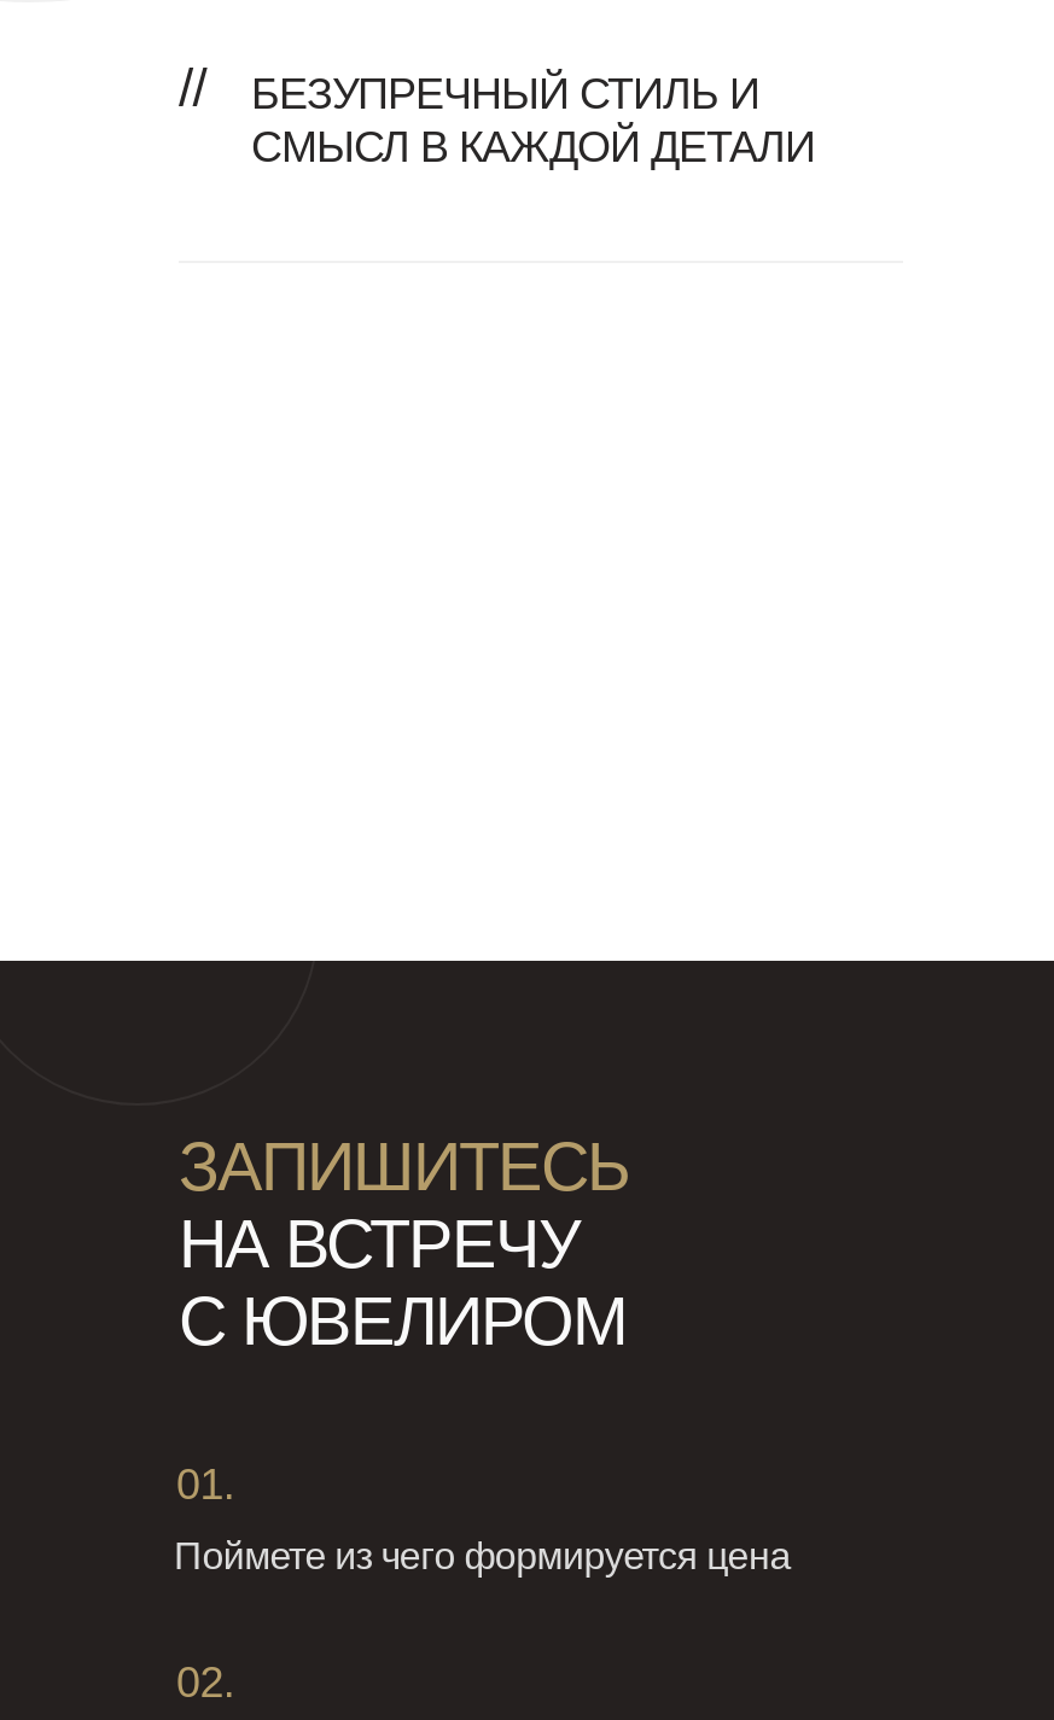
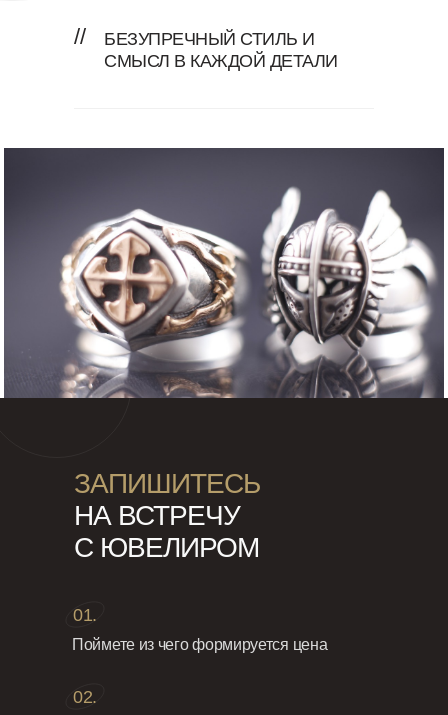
none -> [3,147,445,399] [image]

